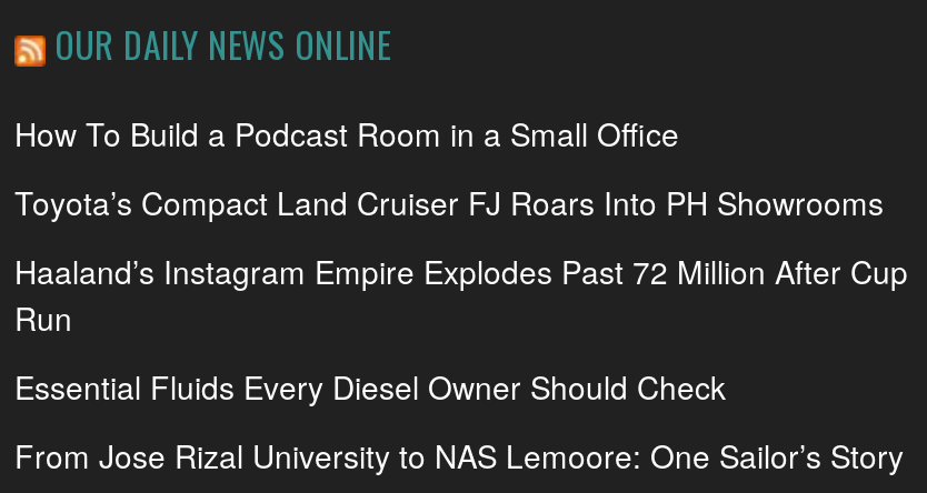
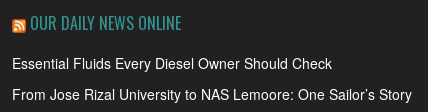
[14,111,908,339] How To Build a Podcast Room in a Small Office | Toyota’s Compact Land Cruiser FJ Roars Into PH Showrooms | Haaland’s Instagram Empire Explodes Past 72 Million After Cup | Run -> none

